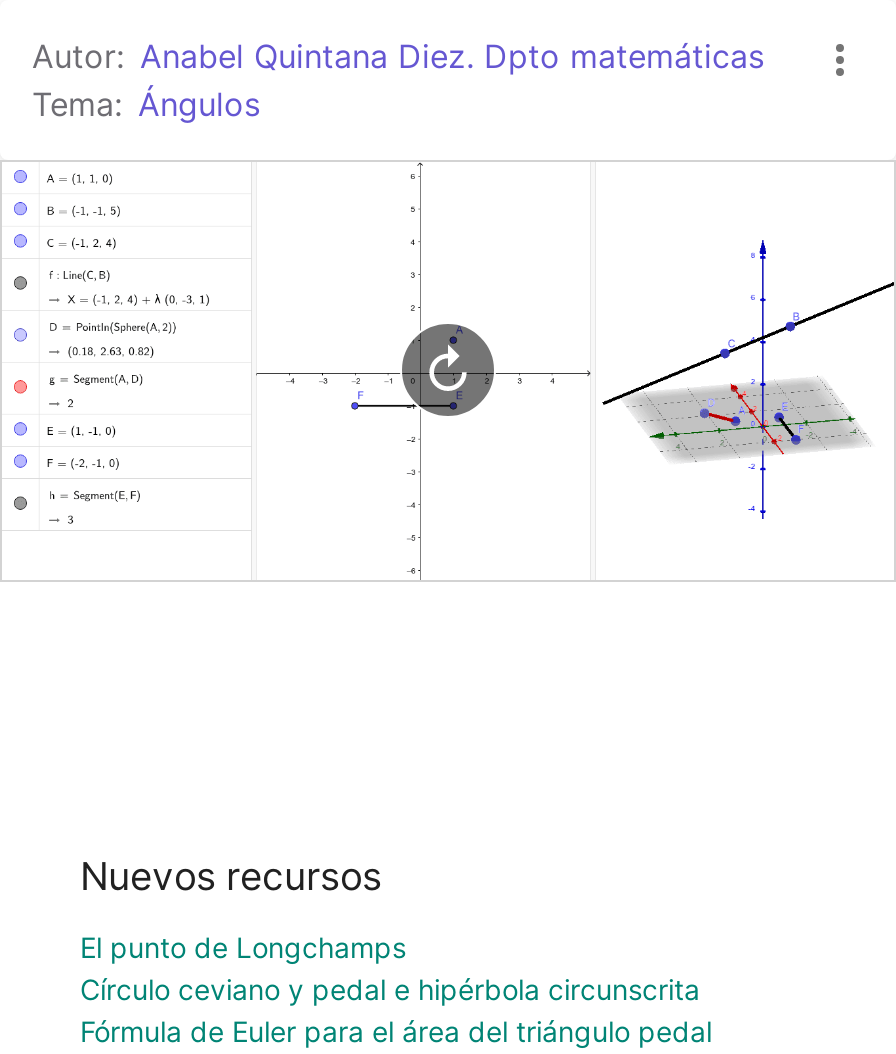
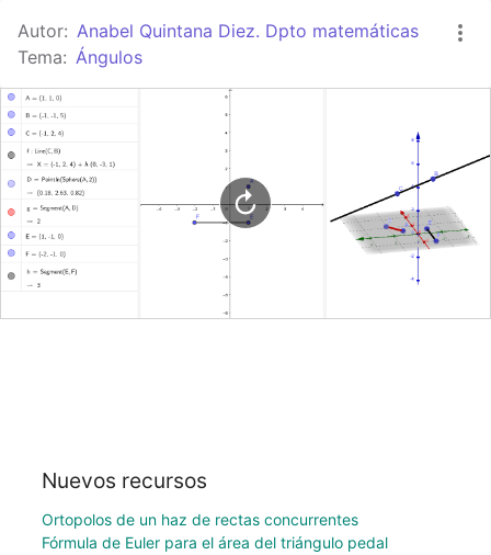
[80,930,700,1006] El punto de Longchamps | Círculo ceviano y pedal e hipérbola circunscrita -> [41,510,358,528] Ortopolos de un haz de rectas concurrentes

